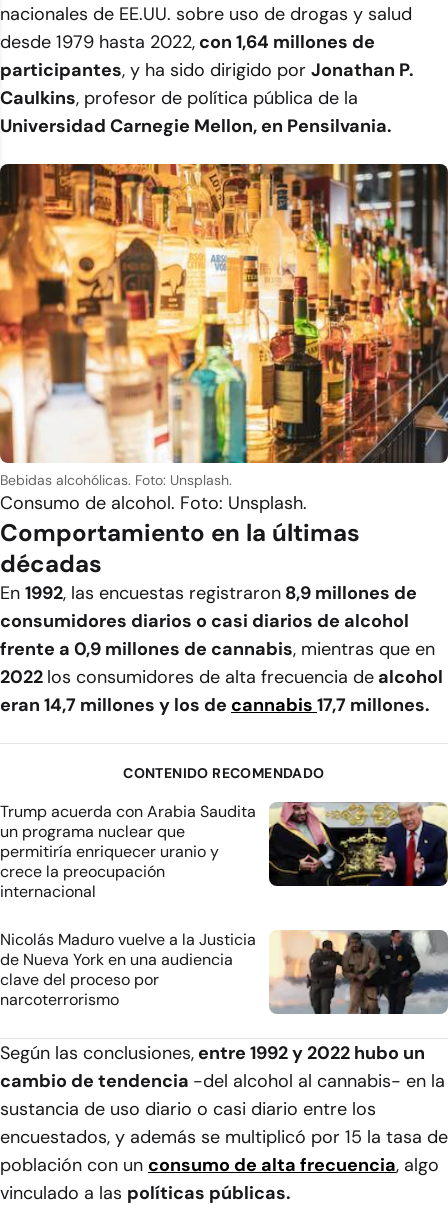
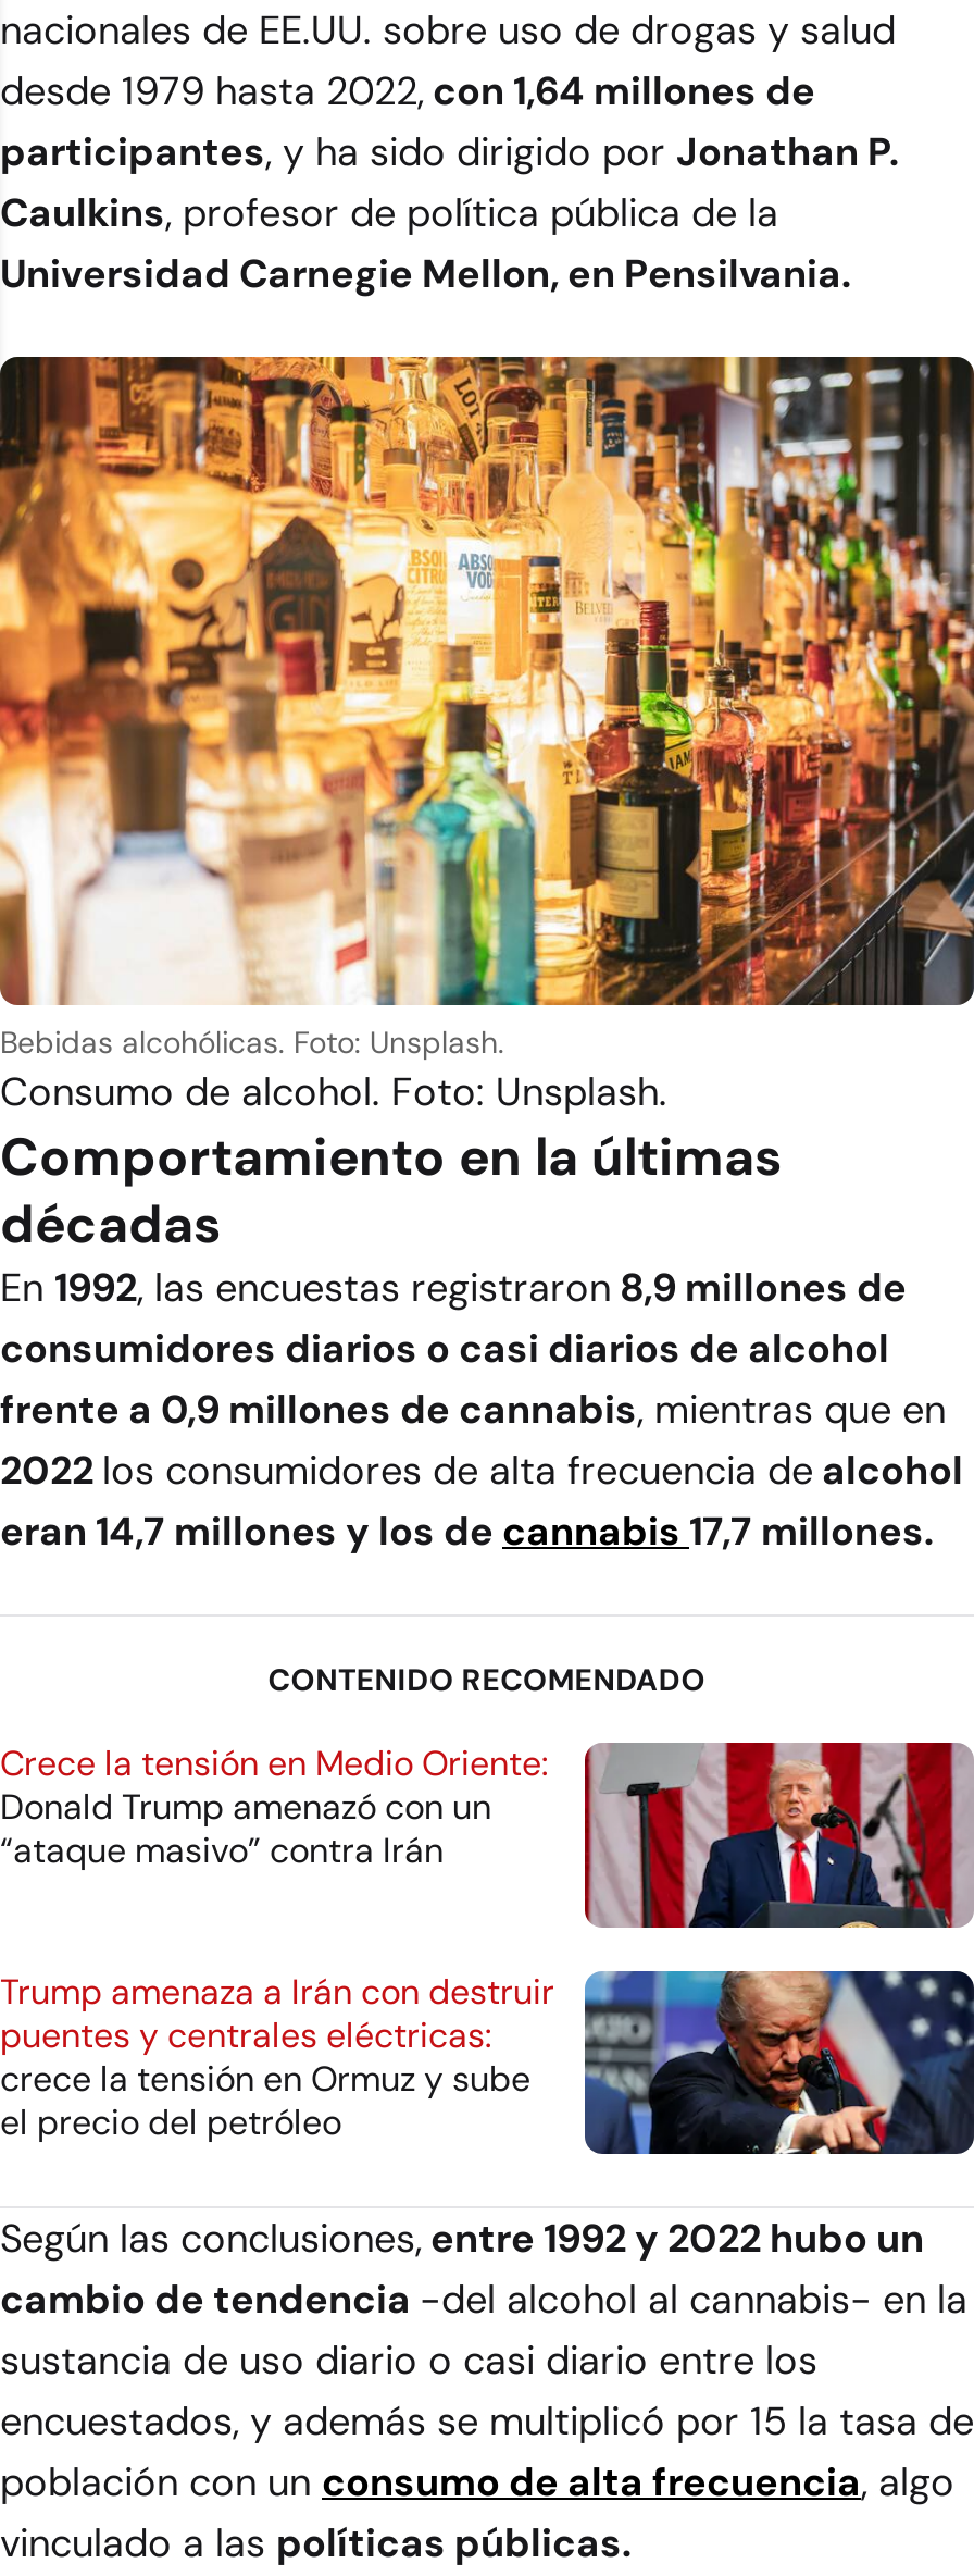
[0,801,445,902] [image] | Trump acuerda con Arabia Saudita | un programa nuclear que | permitiría enriquecer uranio y | crece la preocupación | internacional -> [0,1741,967,1930] [image] | Crece la tensión en Medio Oriente: | Donald Trump amenazó con un | “ataque masivo” contra Irán
[0,929,445,1015] [image] | Nicolás Maduro vuelve a la Justicia | de Nueva York en una audiencia | clave del proceso por | narcoterrorismo -> [0,1969,967,2156] [image] | Trump amenaza a Irán con destruir | puentes y centrales eléctricas: | crece la tensión en Ormuz y sube | el precio del petróleo

